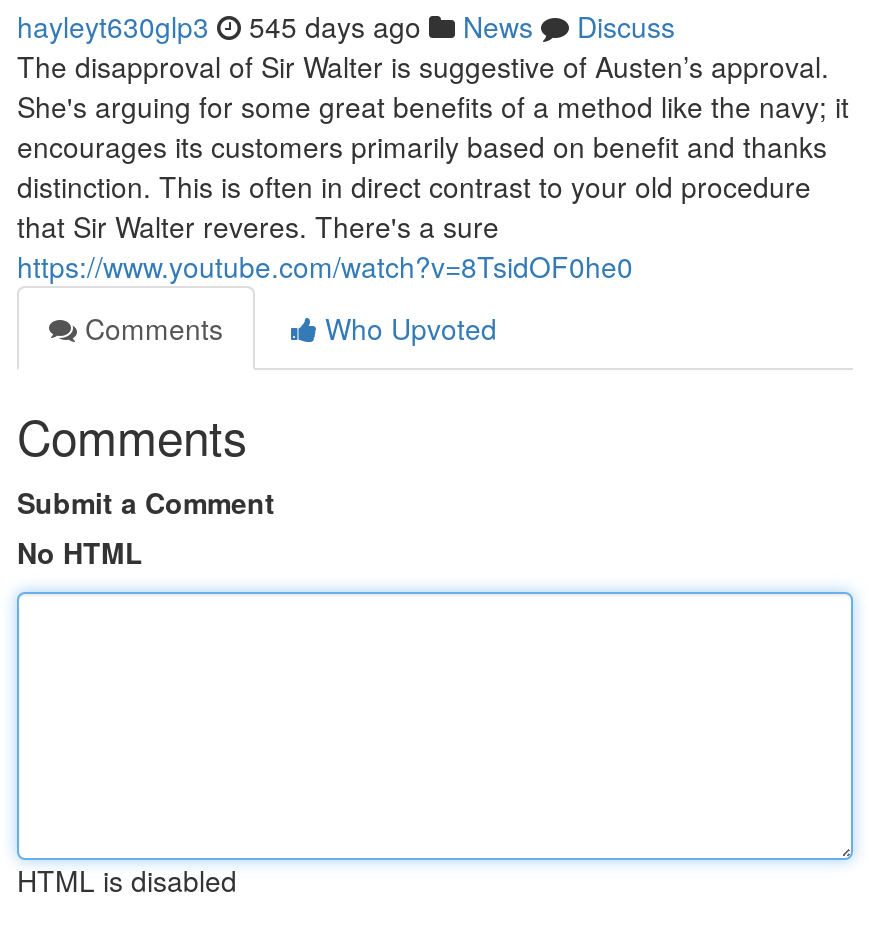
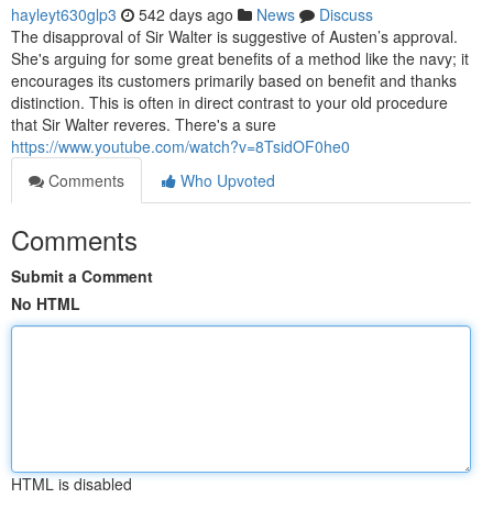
[17,6,675,46] hayleyt630glp3 545 days ago News Discuss -> [11,3,373,25] hayleyt630glp3 542 days ago News Discuss

